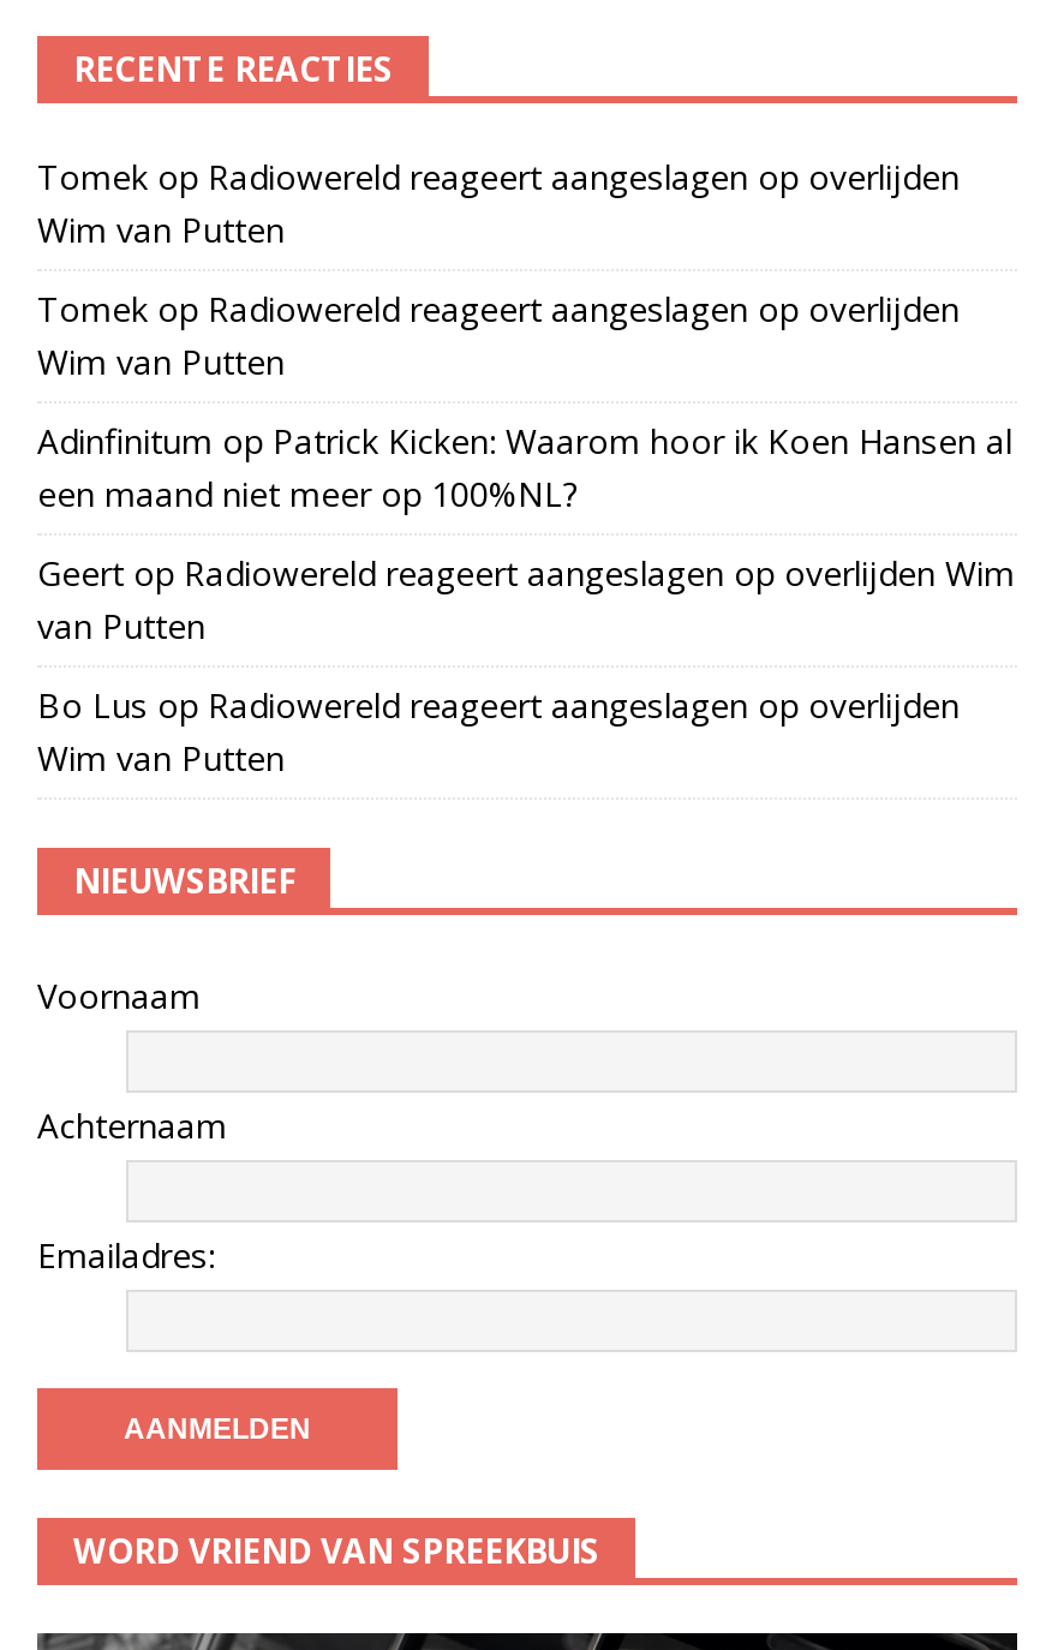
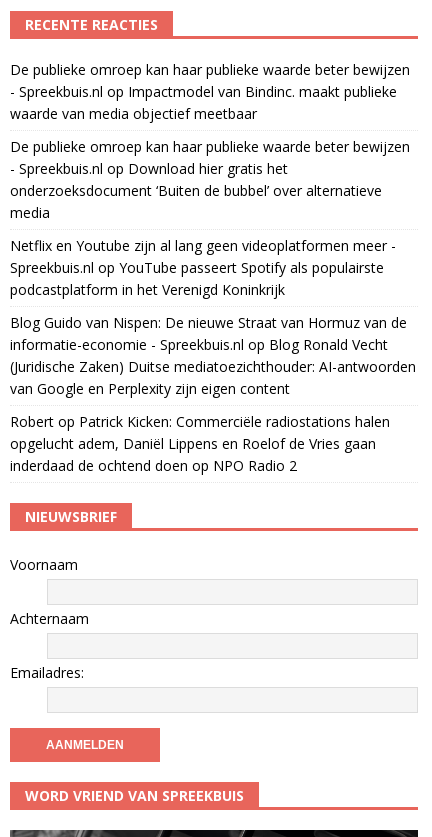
[37,154,960,253] Tomek op Radiowereld reageert aangeslagen op overlijden | Wim van Putten -> [10,60,410,123] De publieke omroep kan haar publieke waarde beter bewijzen | - Spreekbuis.nl op Impactmodel van Bindinc. maakt publieke | waarde van media objectief meetbaar
[37,286,960,385] Tomek op Radiowereld reageert aangeslagen op overlijden | Wim van Putten -> [10,137,410,222] De publieke omroep kan haar publieke waarde beter bewijzen | - Spreekbuis.nl op Download hier gratis het | onderzoeksdocument ‘Buiten de bubbel’ over alternatieve | media
[37,418,1012,517] Adinfinitum op Patrick Kicken: Waarom hoor ik Koen Hansen al | een maand niet meer op 100%NL? -> [10,236,396,299] Netflix en Youtube zijn al lang geen videoplatformen meer - | Spreekbuis.nl op YouTube passeert Spotify als populairste | podcastplatform in het Verenigd Koninkrijk
[37,550,1015,649] Geert op Radiowereld reageert aangeslagen op overlijden Wim | van Putten -> [10,313,416,398] Blog Guido van Nispen: De nieuwe Straat van Hormuz van de | informatie-economie - Spreekbuis.nl op Blog Ronald Vecht | (Juridische Zaken) Duitse mediatoezichthouder: AI-antwoorden | van Google en Perplexity zijn eigen content
[37,683,960,781] Bo Lus op Radiowereld reageert aangeslagen op overlijden | Wim van Putten -> [10,412,390,475] Robert op Patrick Kicken: Commerciële radiostations halen | opgelucht adem, Daniël Lippens en Roelof de Vries gaan | inderdaad de ochtend doen op NPO Radio 2

